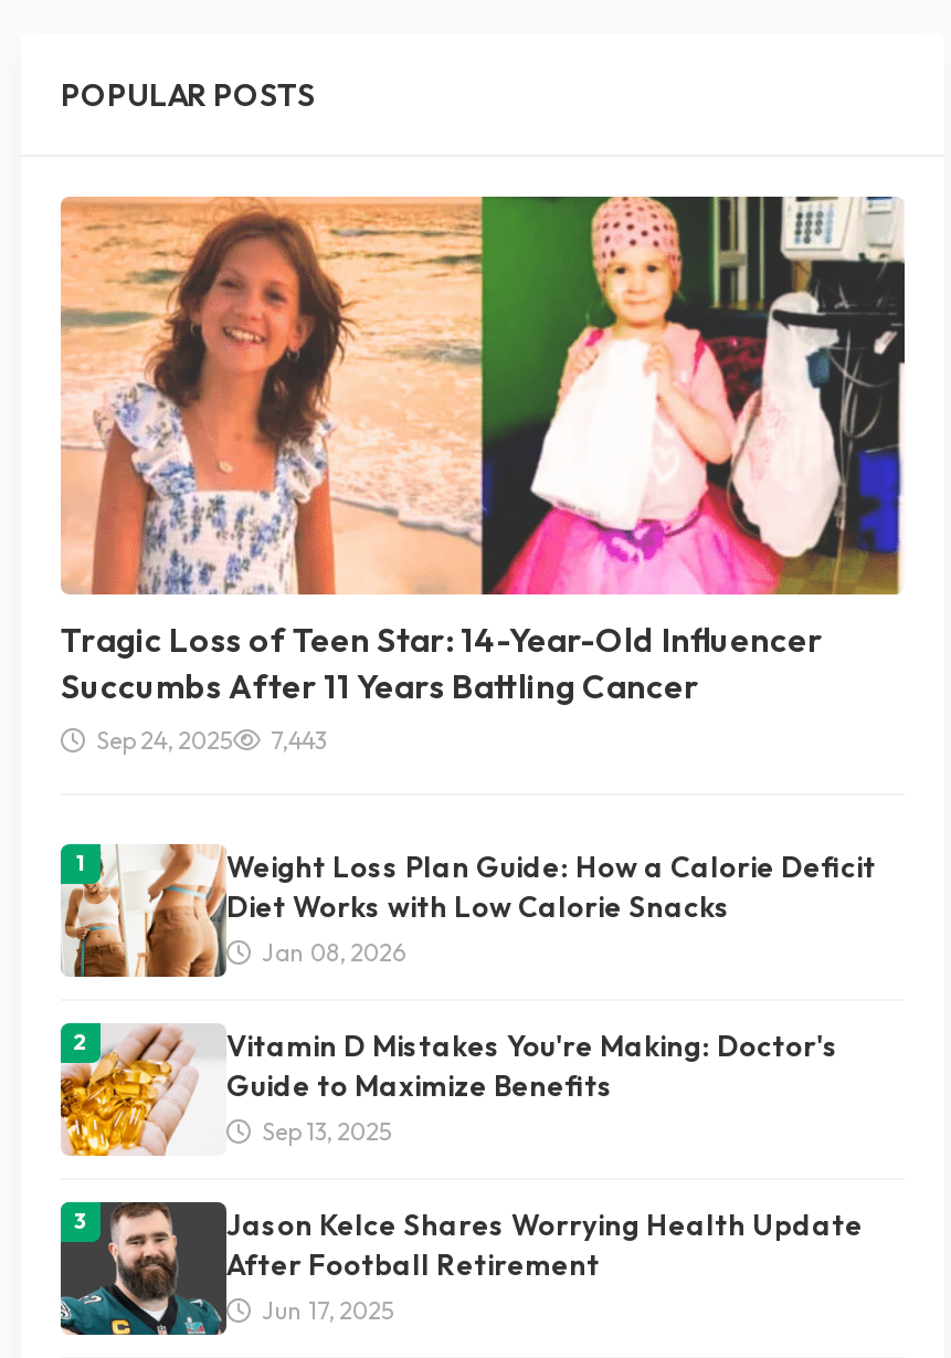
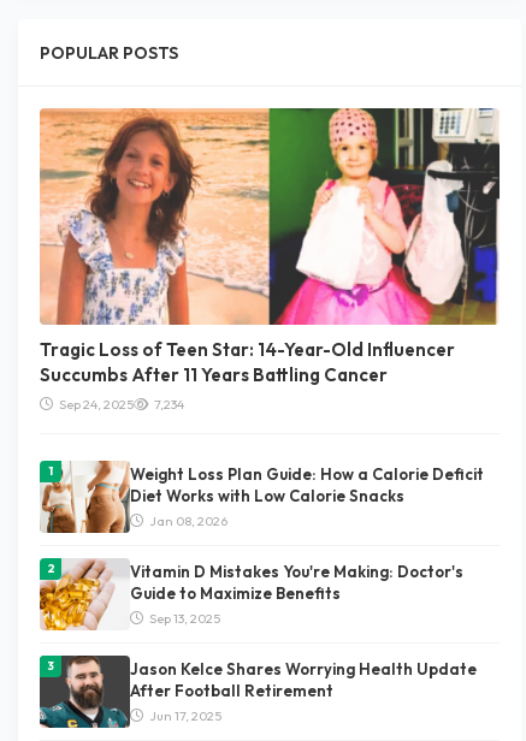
[92,724,326,755] Sep 24, 2025 7,443 -> [57,396,184,413] Sep 24, 2025 7,234

